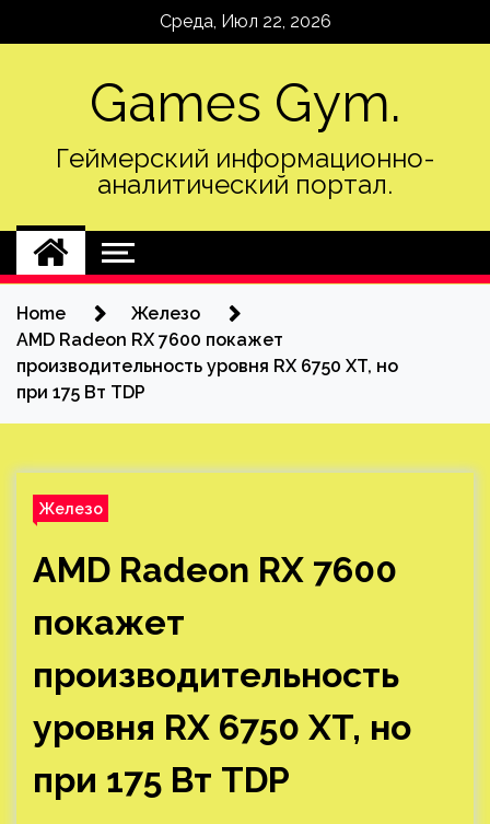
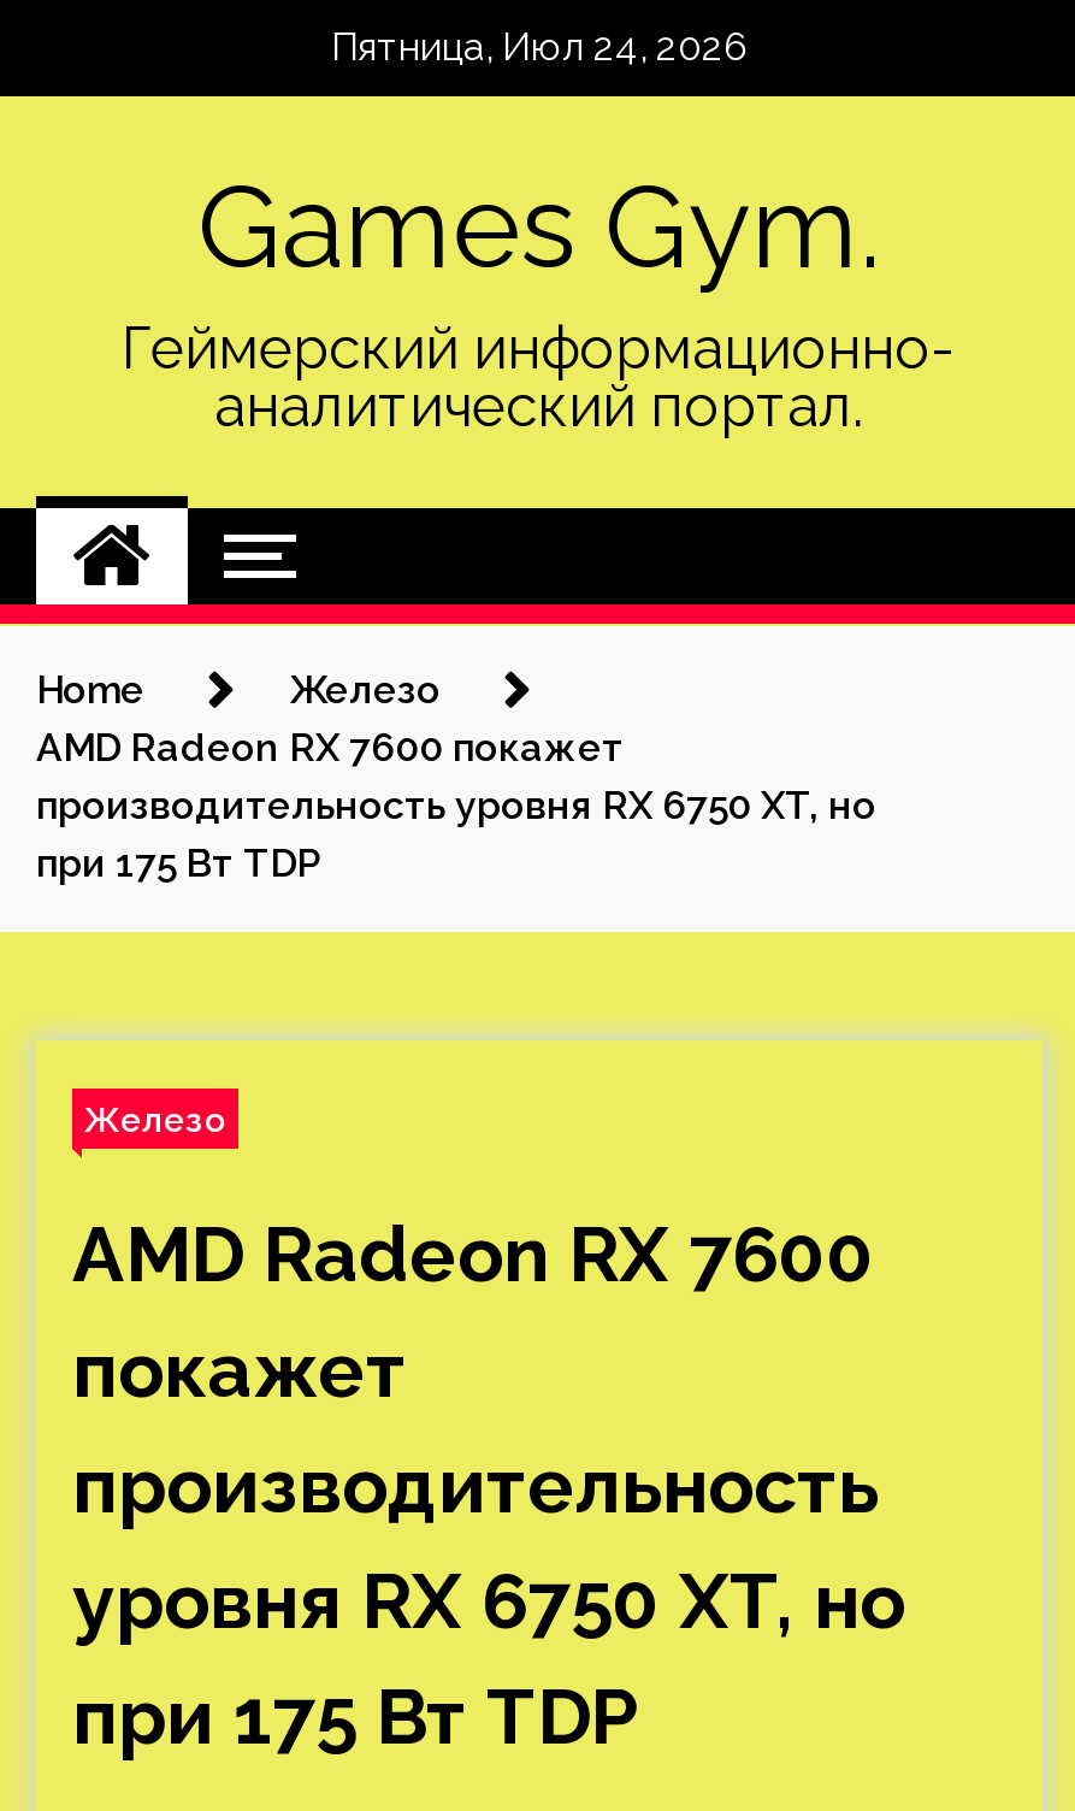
[159,11,331,32] Среда, Июл 22, 2026 -> [331,24,748,70] Пятница, Июл 24, 2026

